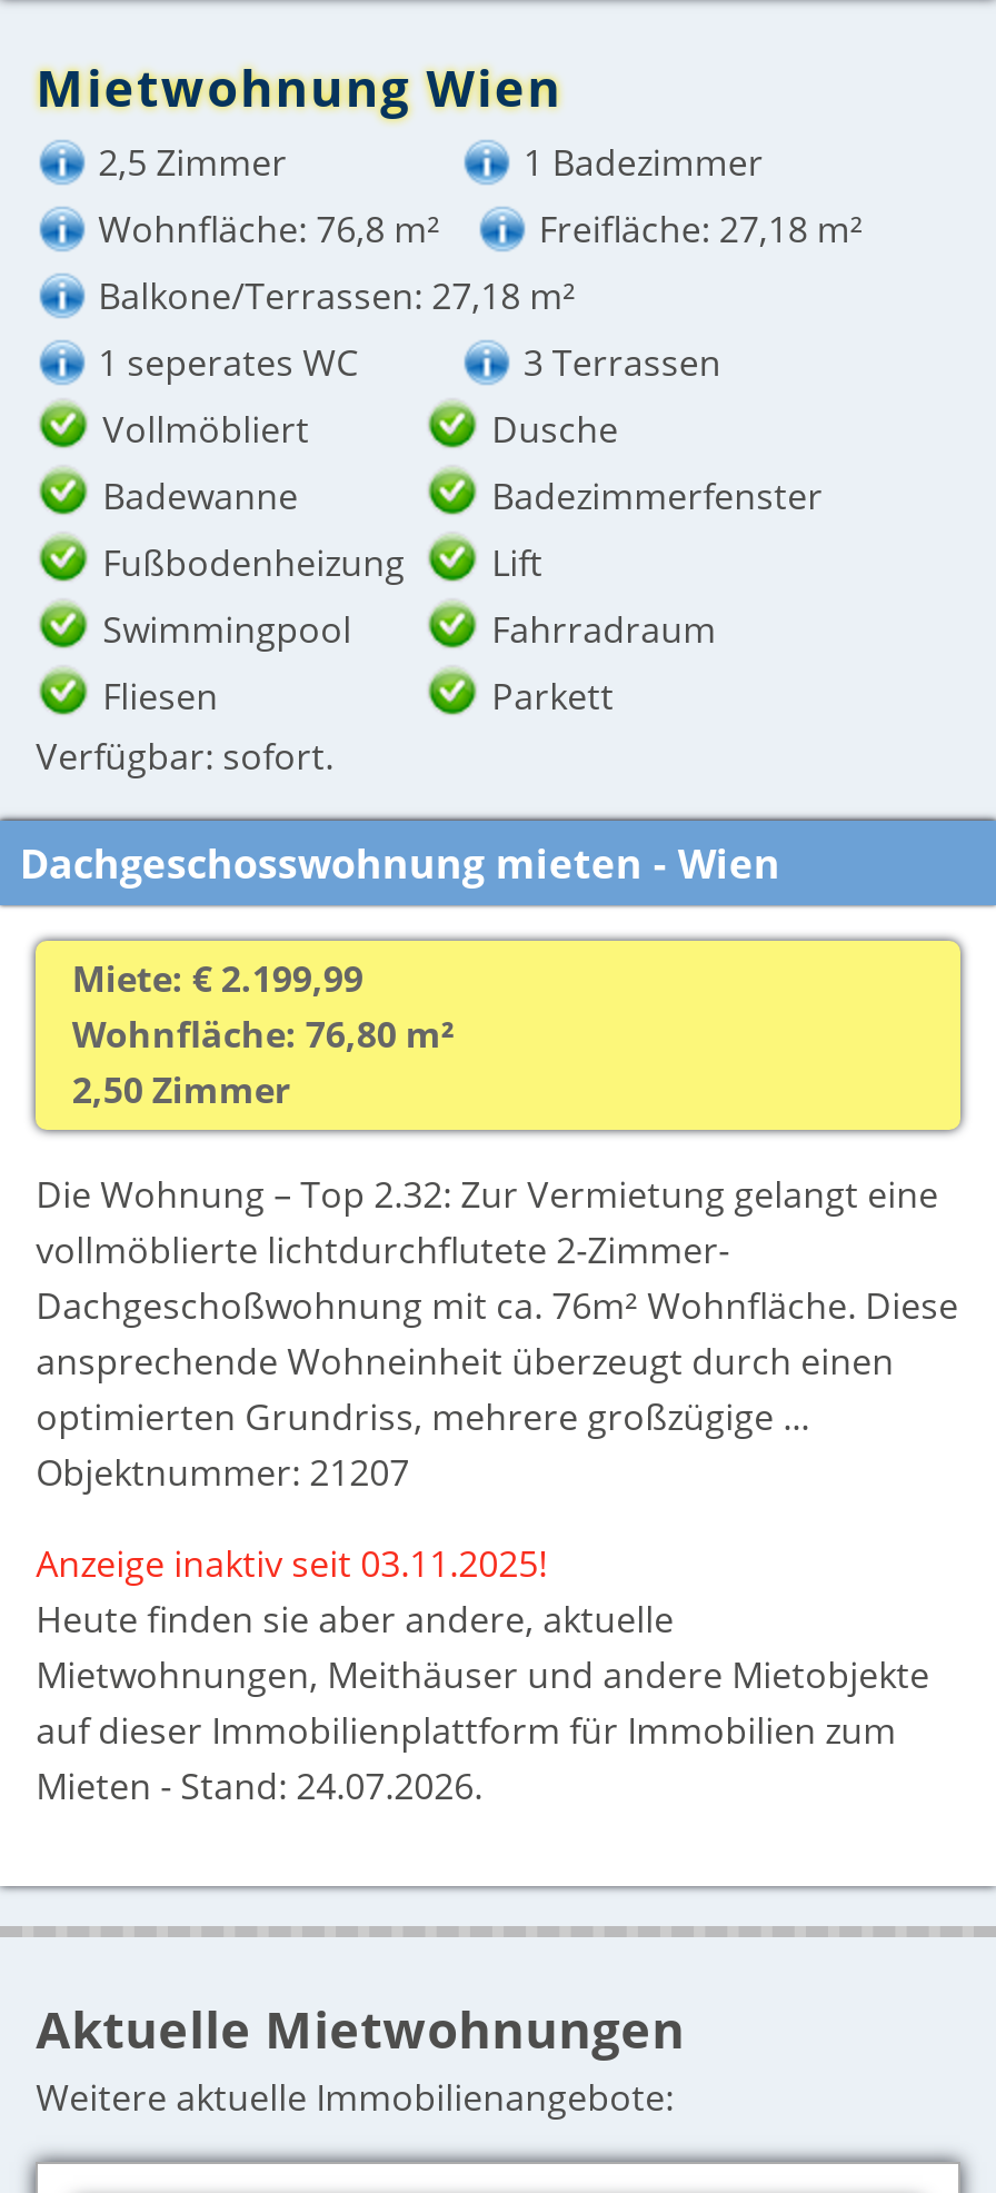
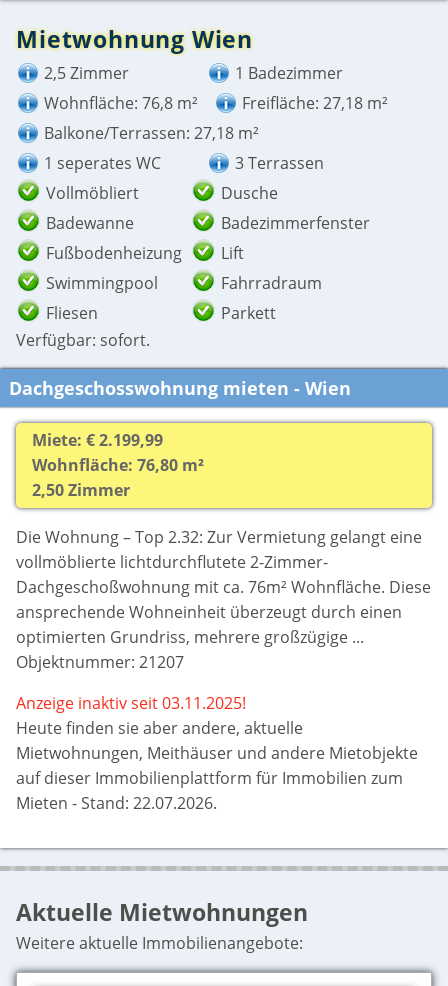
[36,1761,483,1810] Mieten - Stand: 24.07.2026. -> [16,792,217,814] Mieten - Stand: 22.07.2026.

